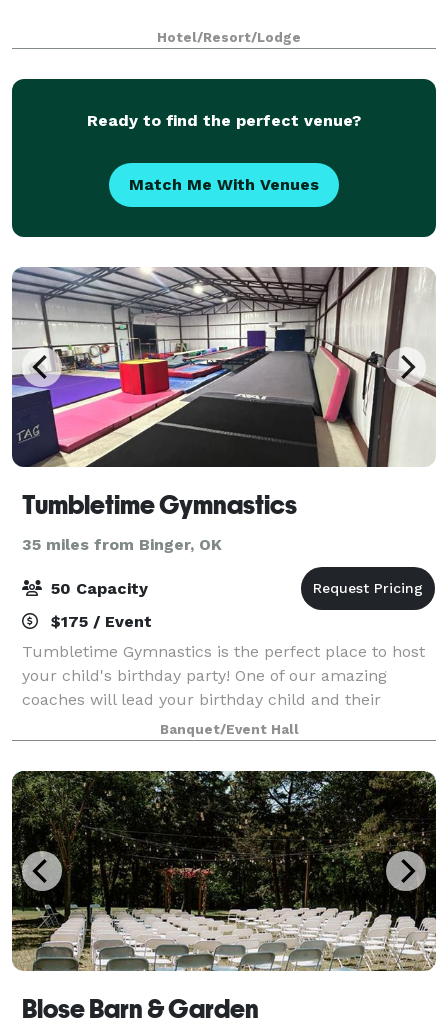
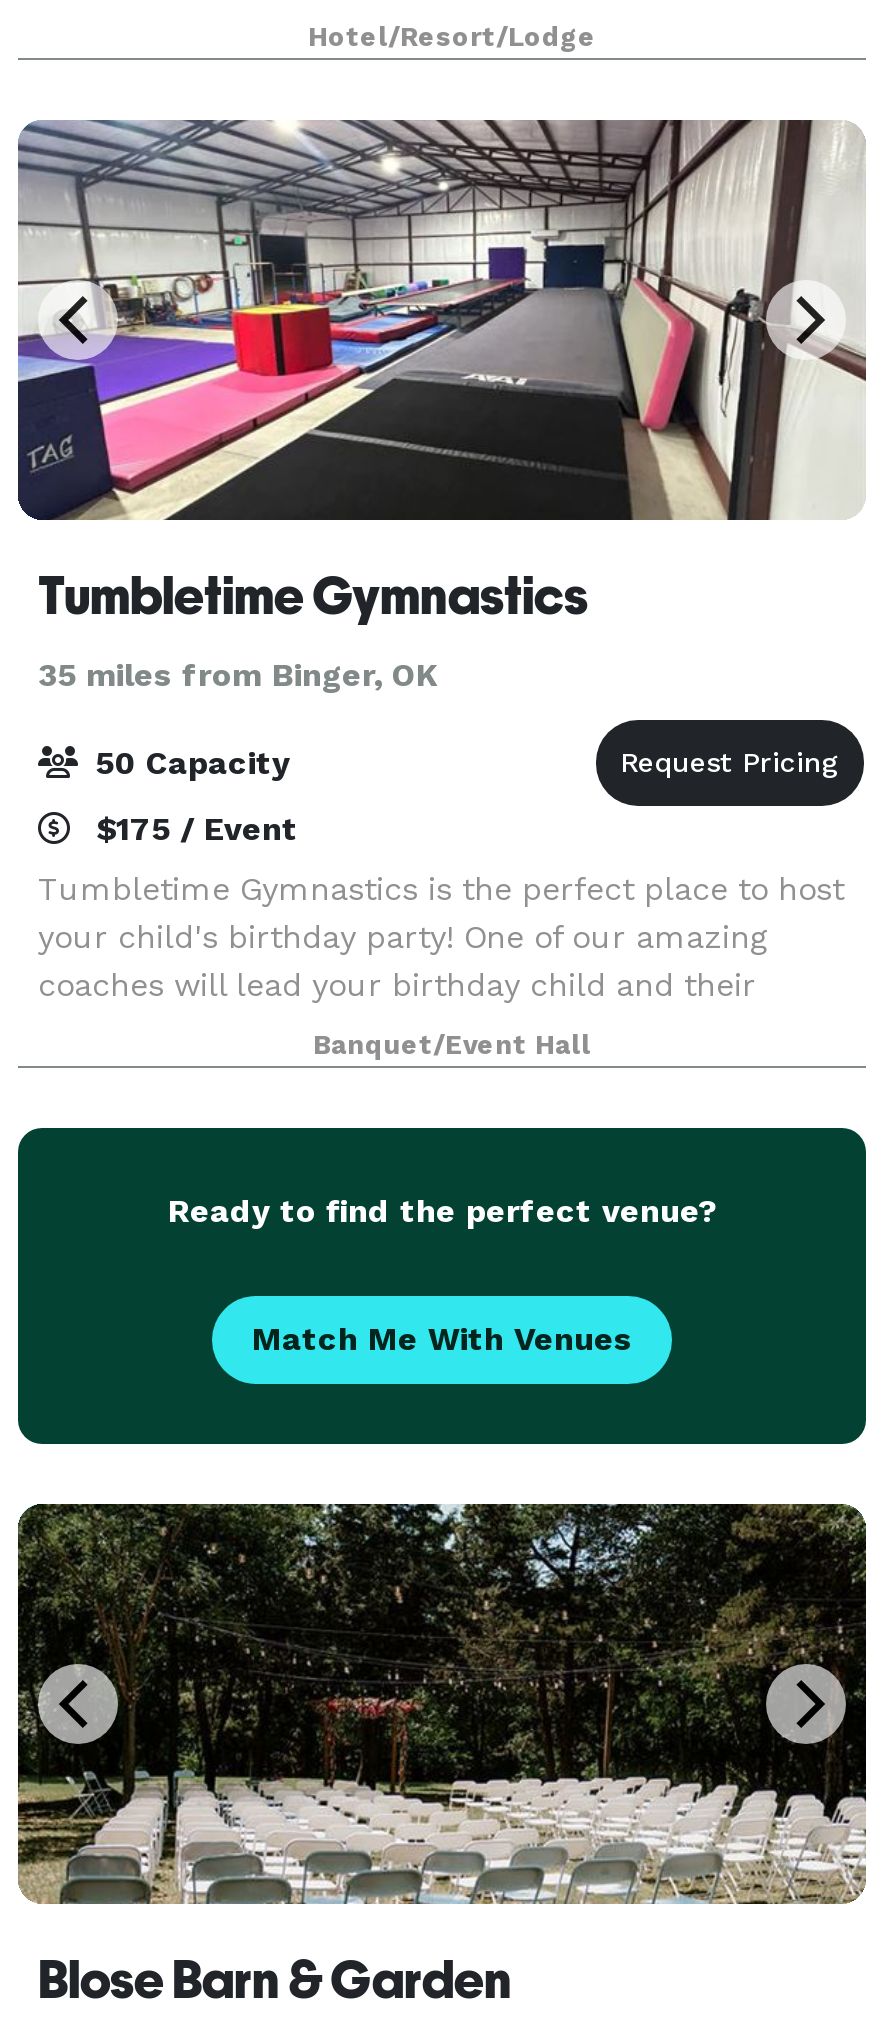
moved [11,78,437,237] -> [16,1126,866,1446]: [image] | Ready to find the perfect venue? | Match Me With Venues
moved [10,265,437,709] -> [14,116,868,1004]: [image] | Tumbletime Gymnastics | 35 miles from Binger, OK | 50 Capacity | $175 / Event | Tumbletime Gymnastics is the perfect place to host | your child's birthday party! One of our amazing | coaches will lead your birthday child and their

